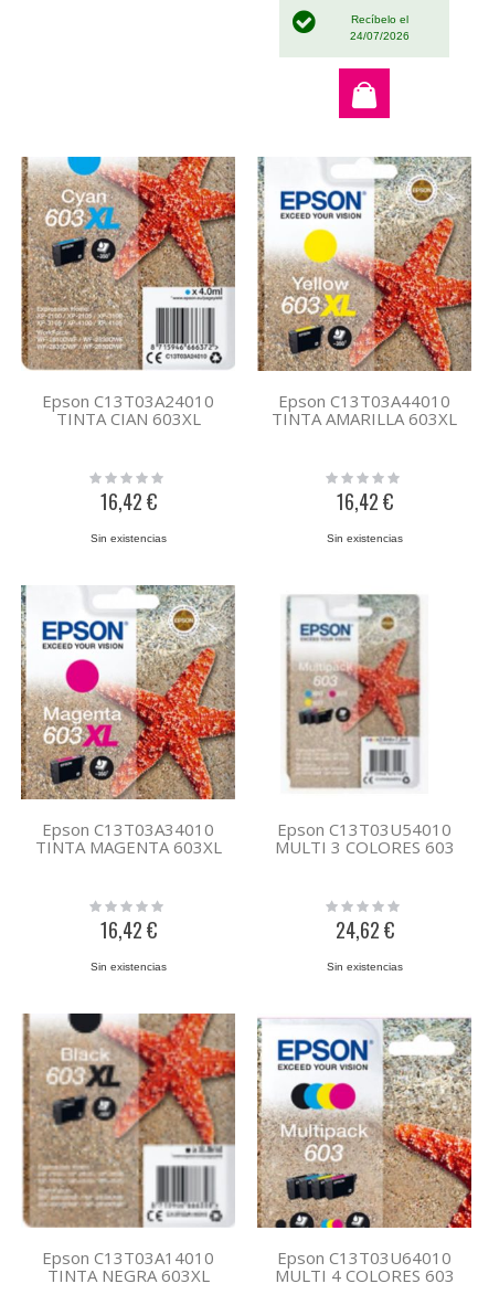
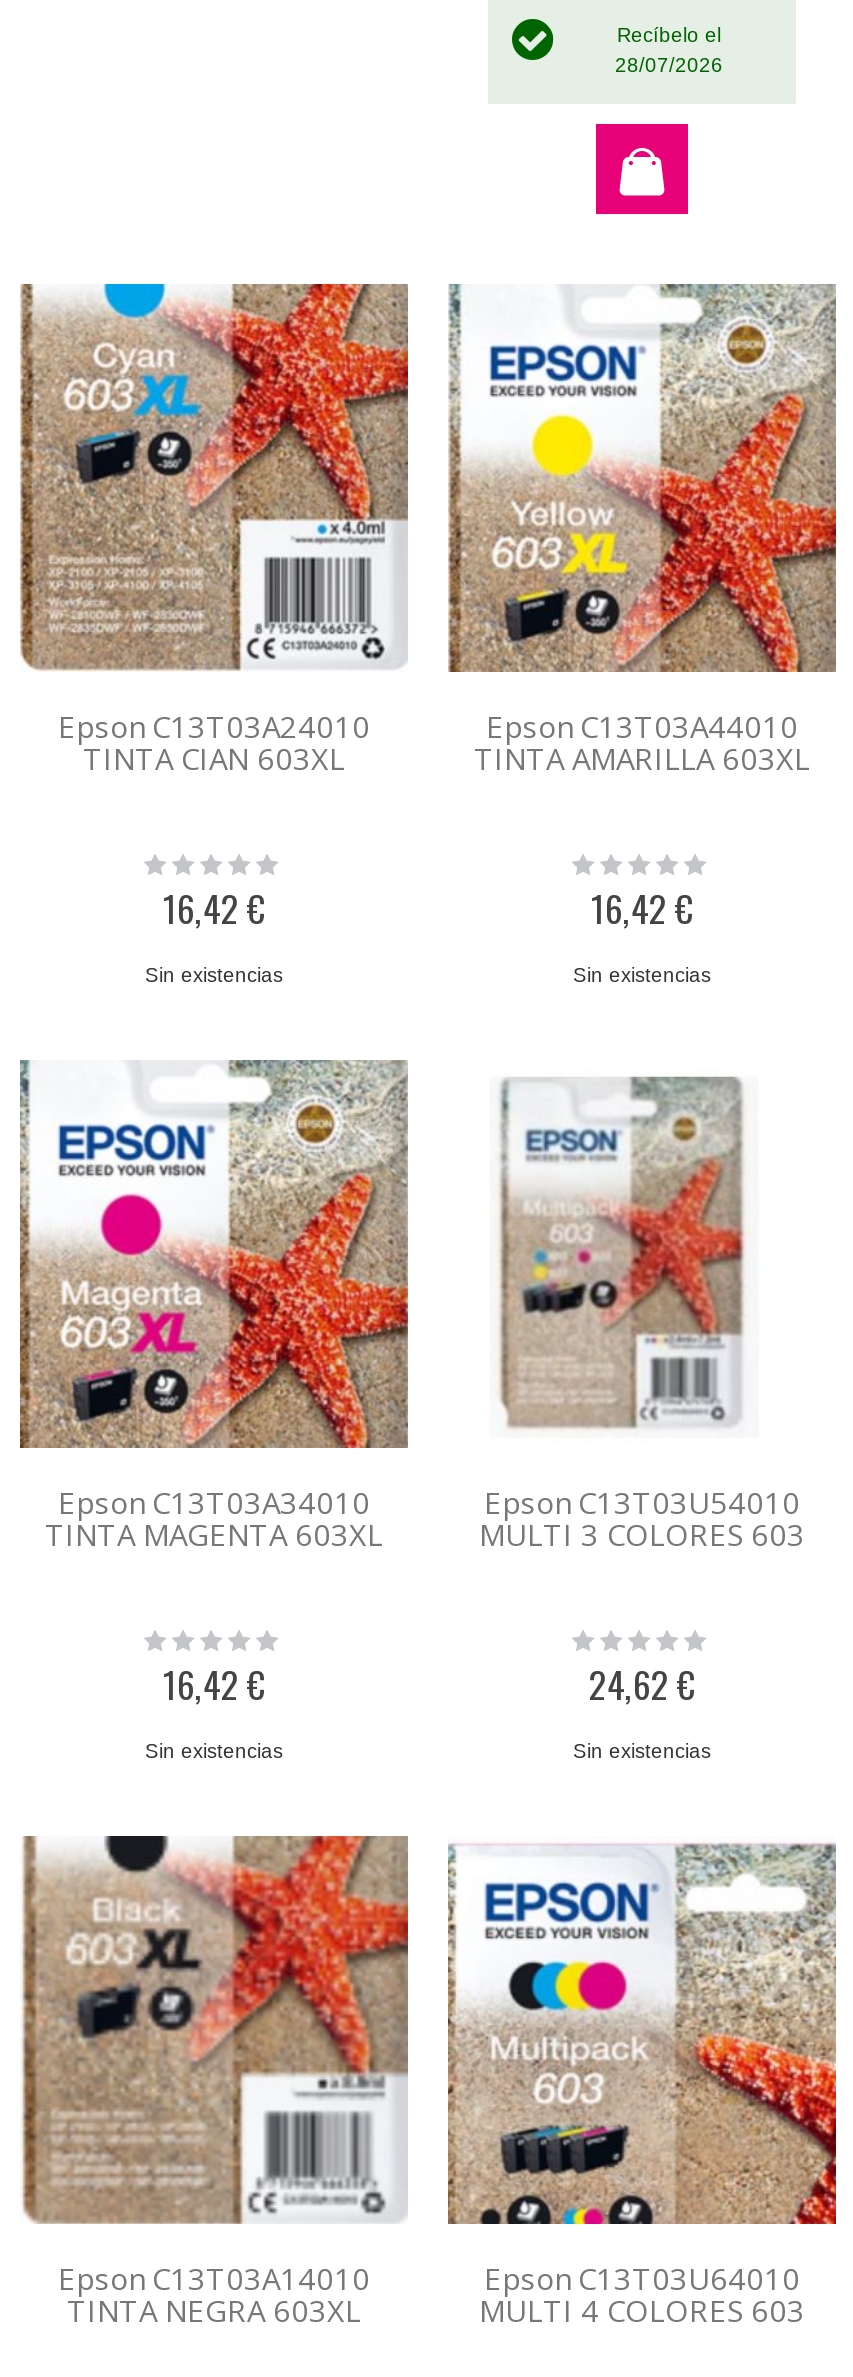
[349,29,409,42] 24/07/2026 -> [615,53,723,75] 28/07/2026

